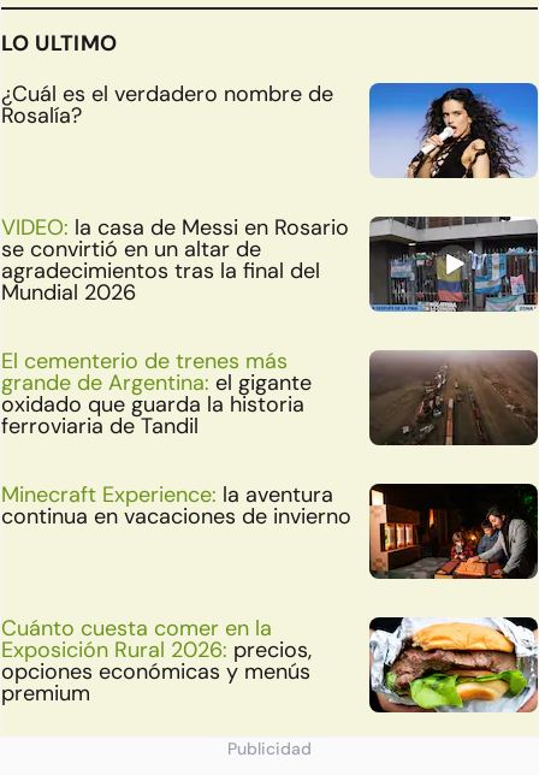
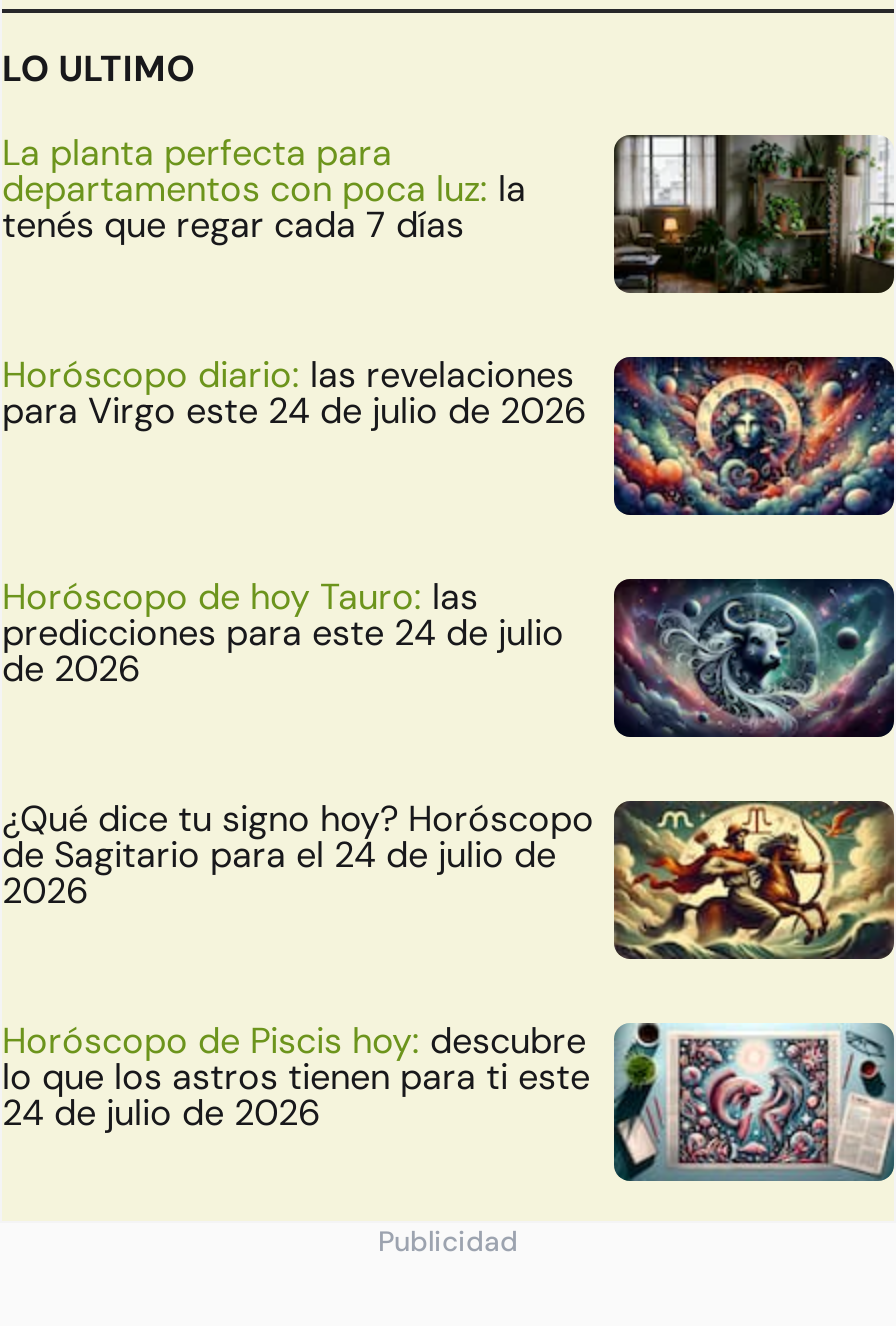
[1,80,333,130] ¿Cuál es el verdadero nombre de | Rosalía? -> [2,129,526,249] La planta perfecta para | departamentos con poca luz: la | tenés que regar cada 7 días
[368,82,535,179] [image] -> [612,133,890,295] [image]
[1,213,535,313] [image] | VIDEO: la casa de Messi en Rosario | se convirtió en un altar de | agradecimientos tras la final del | Mundial 2026 -> [2,351,890,517] [image] | Horóscopo diario: las revelaciones | para Virgo este 24 de julio de 2026
[1,347,312,441] El cementerio de trenes más | grande de Argentina: el gigante | oxidado que guarda la historia | ferroviaria de Tandil -> [2,573,564,693] Horóscopo de hoy Tauro: las | predicciones para este 24 de julio | de 2026
[369,350,535,445] [image] -> [614,577,890,737] [image]
[1,480,535,580] [image] | Minecraft Experience: la aventura | continua en vacaciones de invierno -> [2,795,890,961] [image] | ¿Qué dice tu signo hoy? Horóscopo | de Sagitario para el 24 de julio de | 2026
[1,614,312,708] Cuánto cuesta comer en la | Exposición Rural 2026: precios, | opciones económicas y menús | premium -> [2,1017,590,1137] Horóscopo de Piscis hoy: descubre | lo que los astros tienen para ti este | 24 de julio de 2026
[368,616,535,714] [image] -> [614,1021,890,1183] [image]

